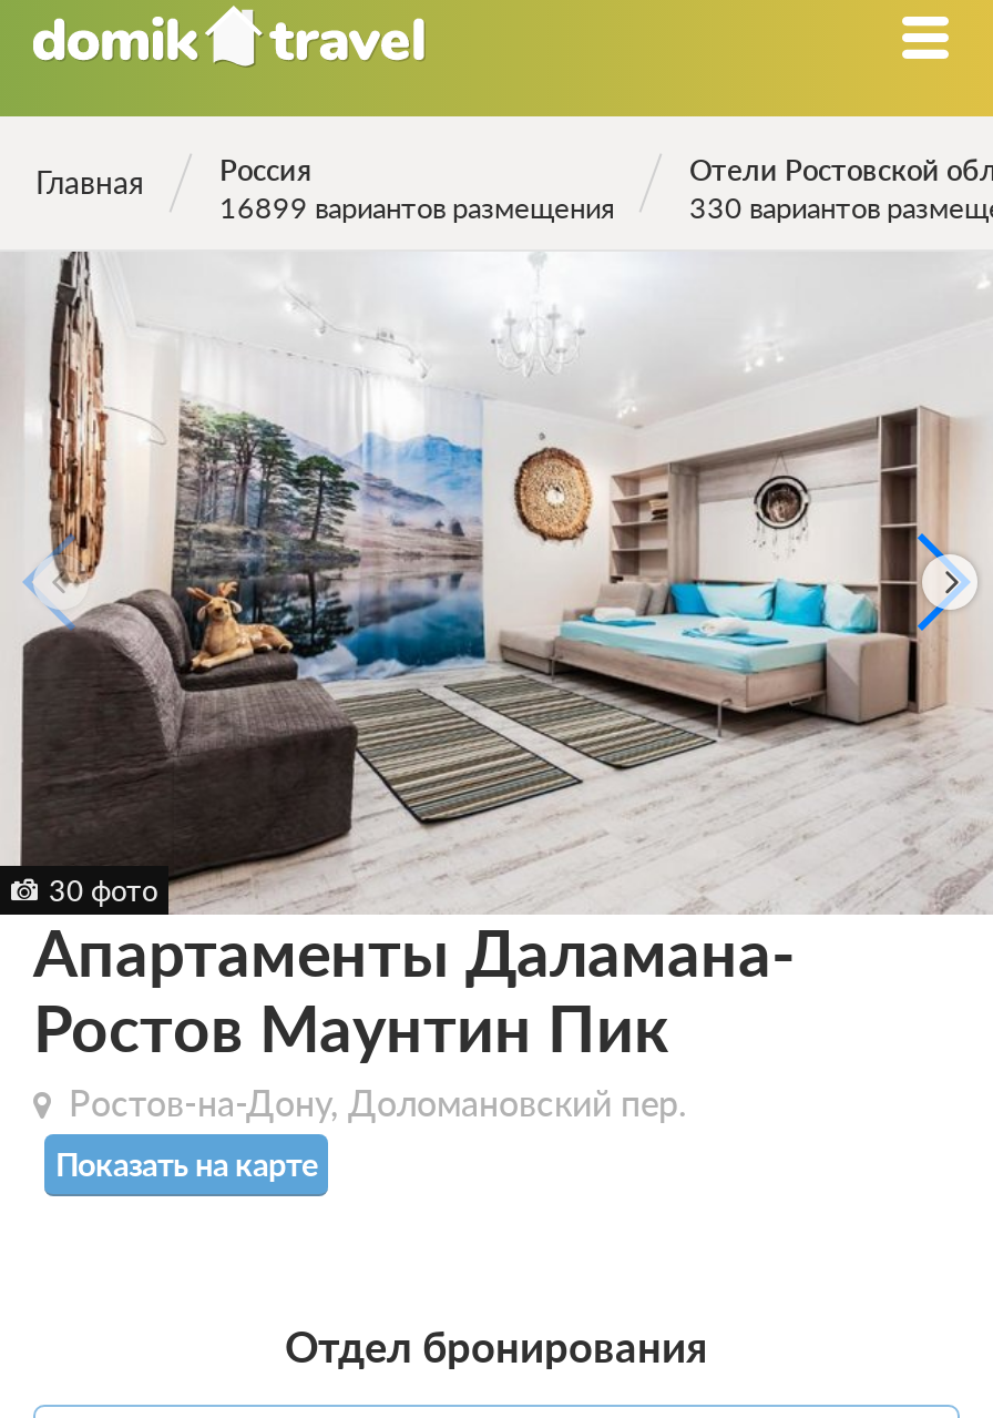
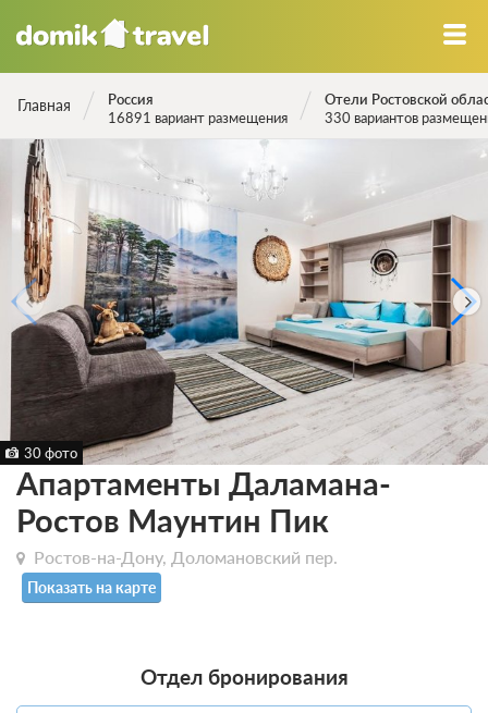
[219,190,614,225] 16899 вариантов размещения -> [108,109,288,126] 16891 вариант размещения

